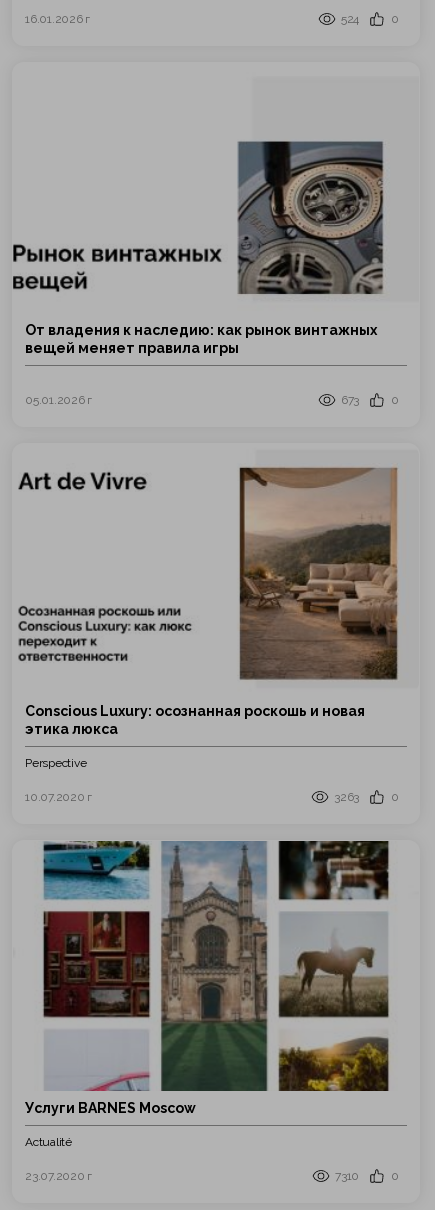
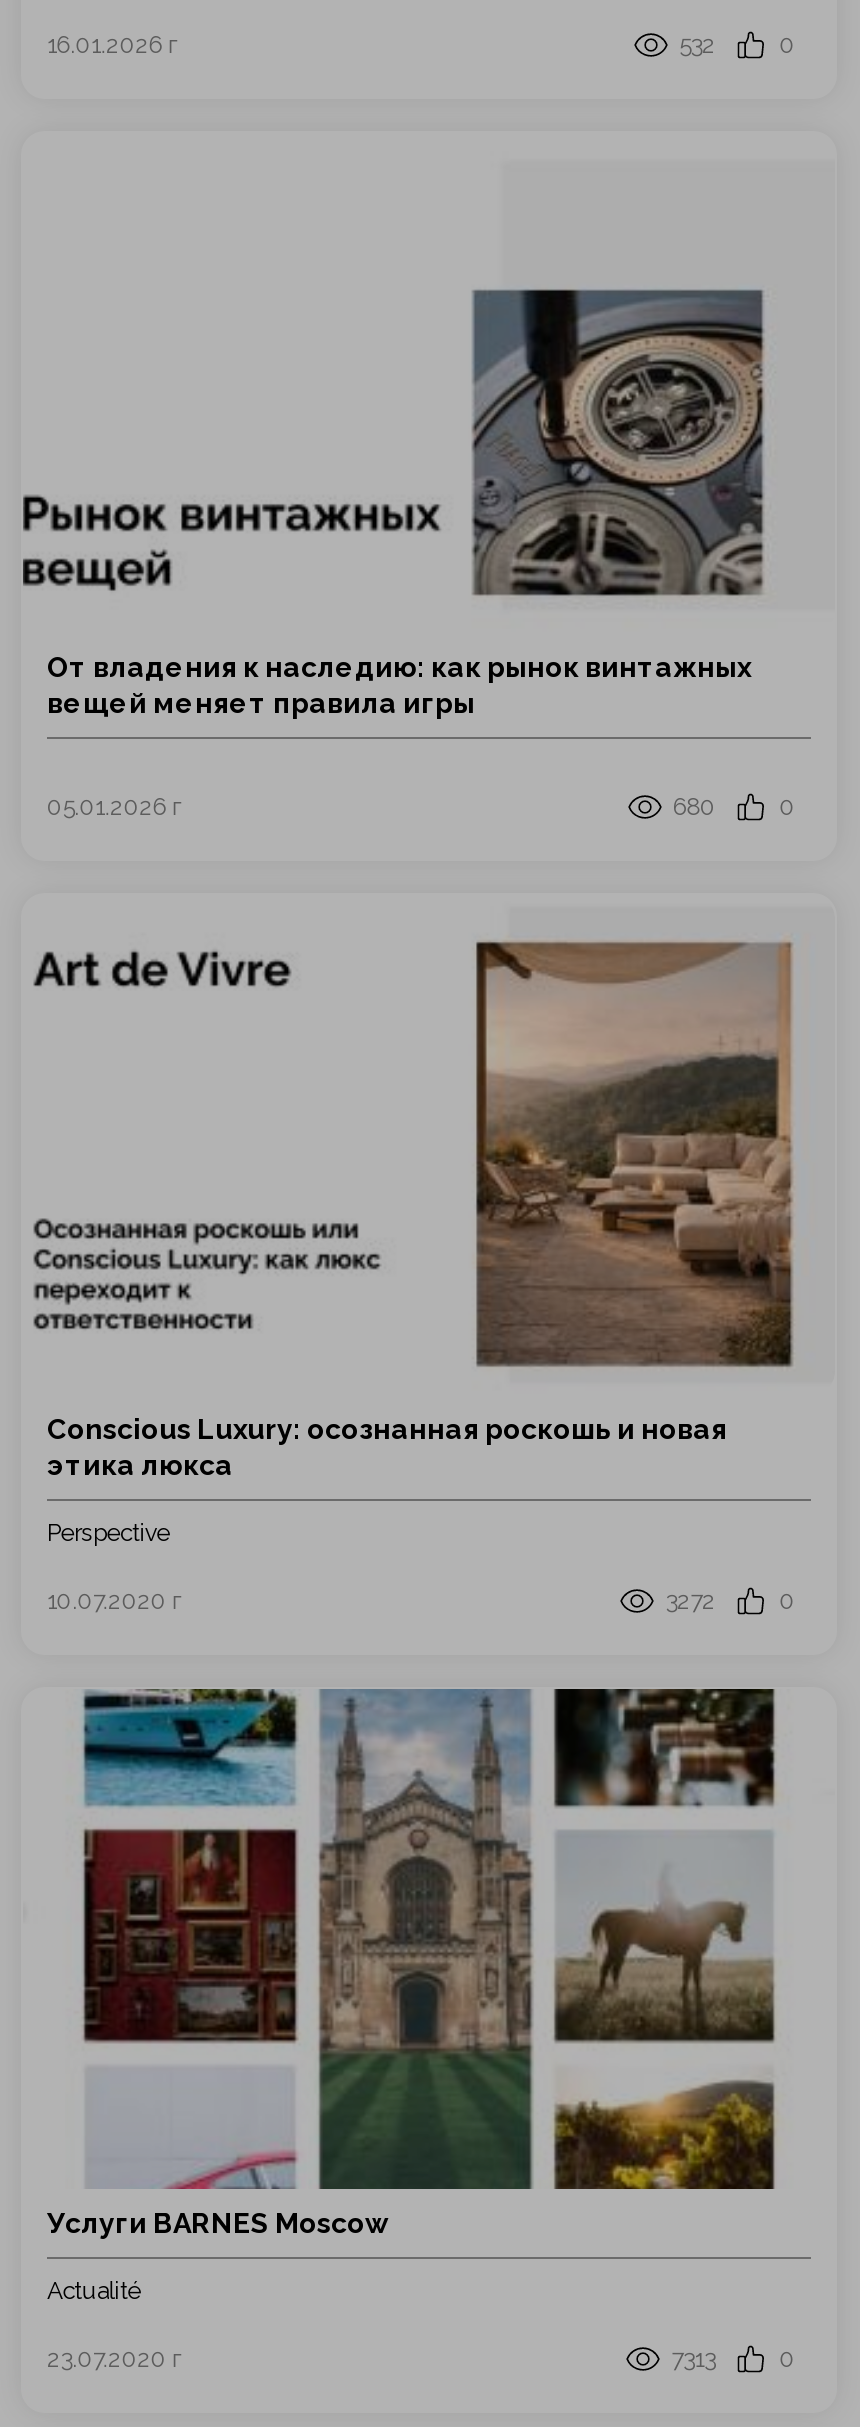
[341,12,359,26] 524 -> [679,31,715,59] 532
[341,393,359,407] 673 -> [673,793,715,821] 680
[334,790,359,804] 3263 -> [665,1587,715,1615] 3272
[335,1169,359,1183] 7310 -> [671,2345,715,2373] 7313

